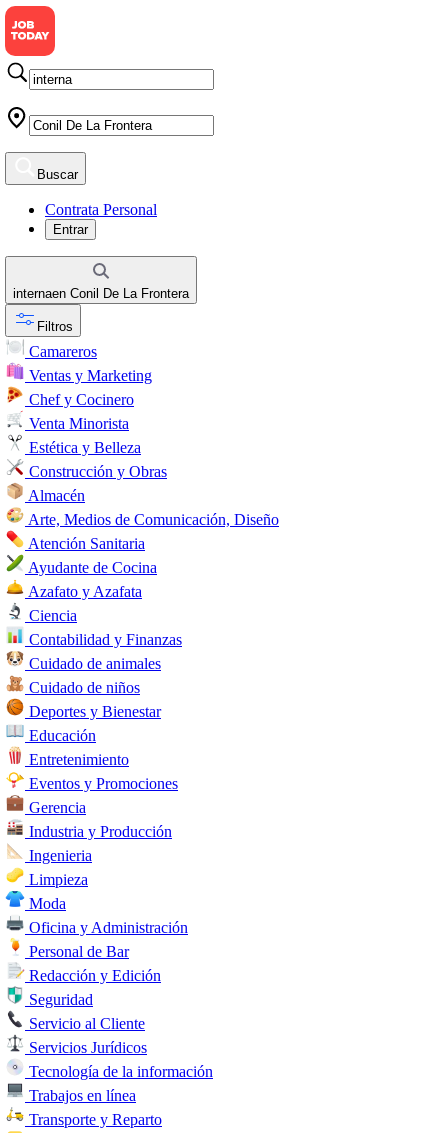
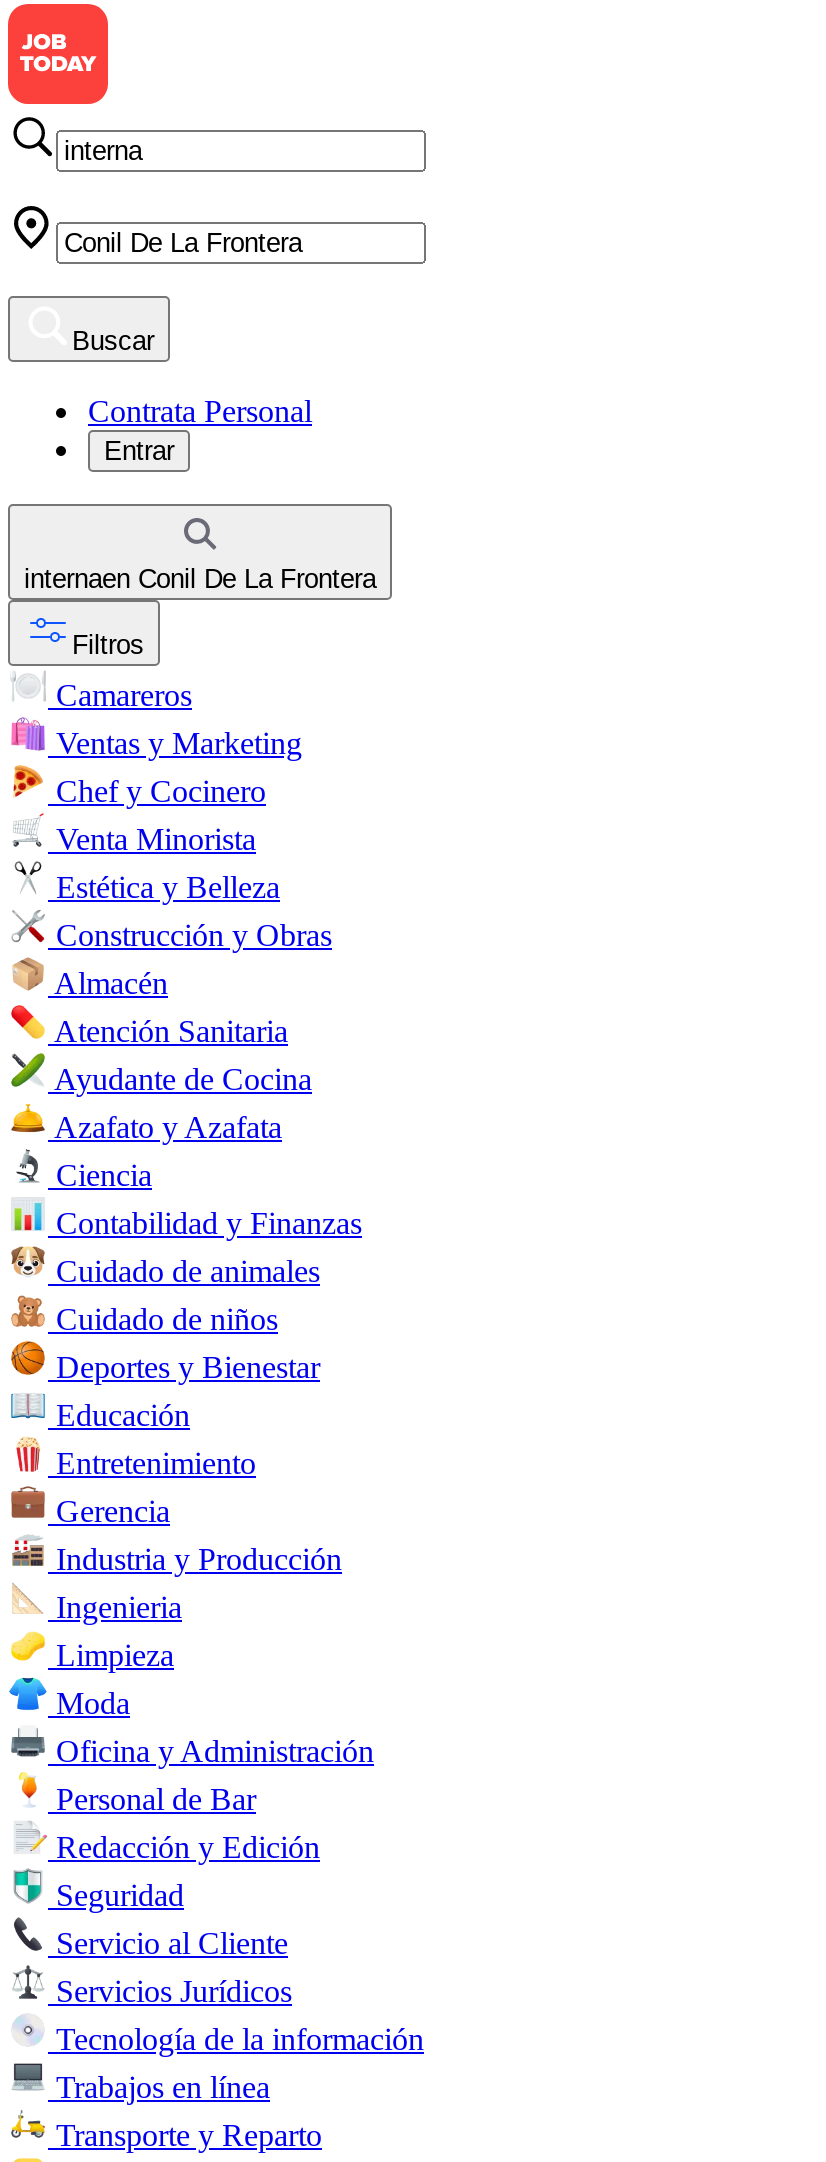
[28,511,279,528] Arte, Medios de Comunicación, Diseño -> none
[29,775,178,792] Eventos y Promociones -> none

